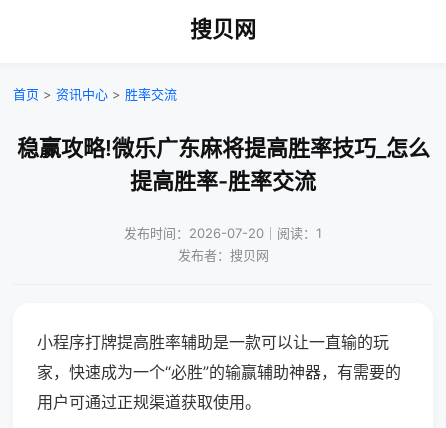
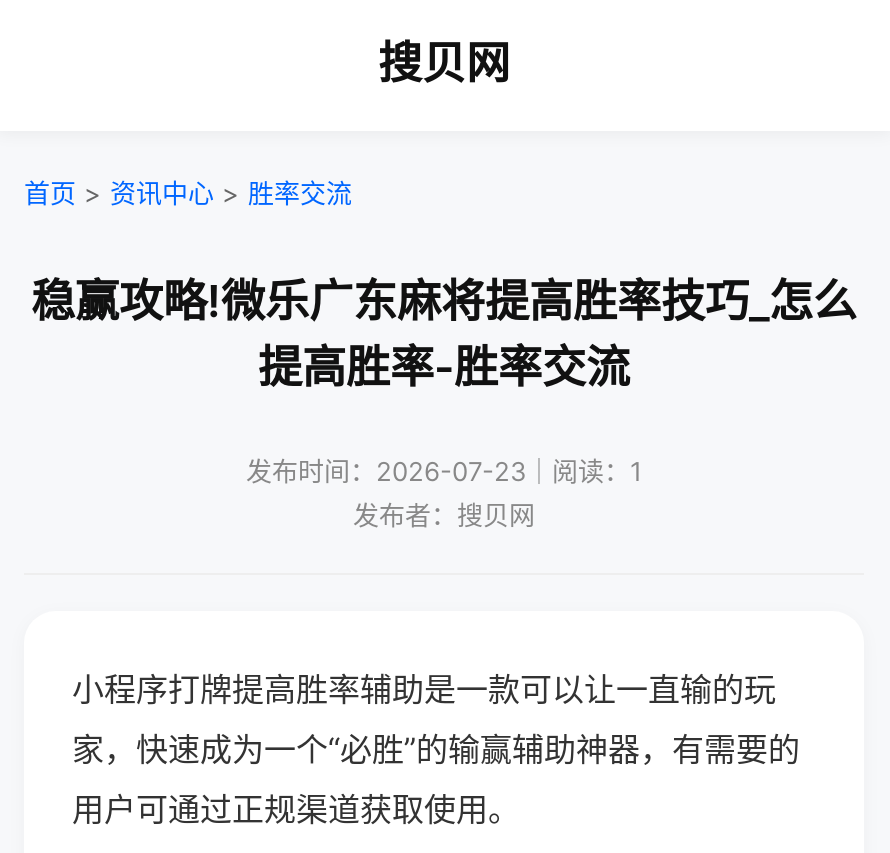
[124,225,322,241] 发布时间：2026-07-20｜阅读：1 -> [246,455,642,487] 发布时间：2026-07-23｜阅读：1

